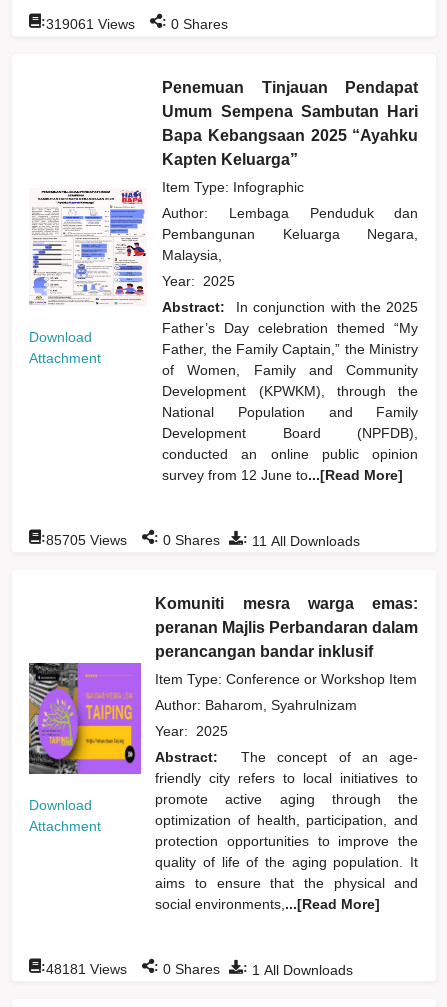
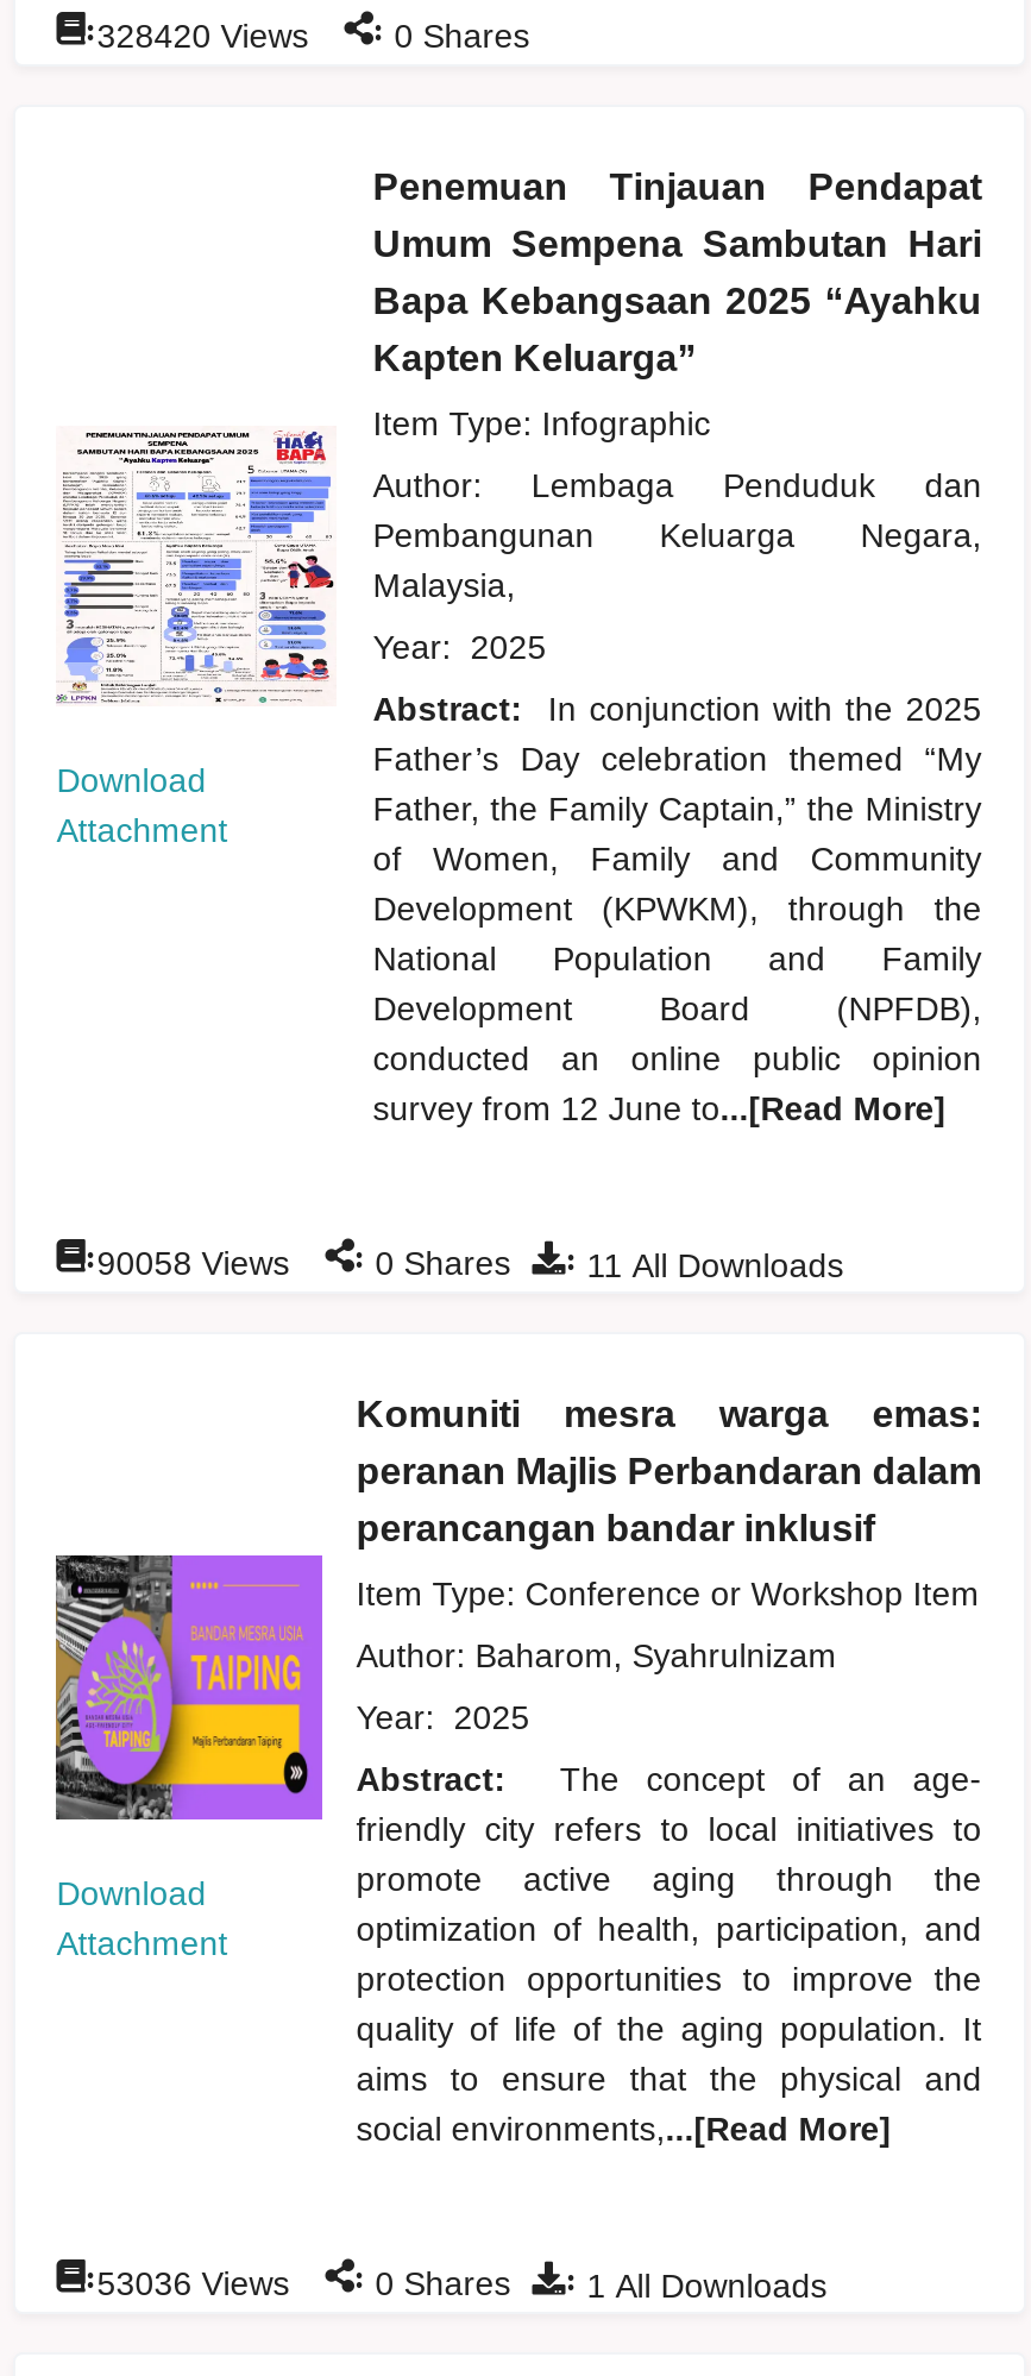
[41,14,228,32] :319061 Views : 0 Shares -> [85,11,530,54] :328420 Views : 0 Shares
[41,530,360,549] :85705 Views : 0 Shares : 11 All Downloads -> [85,1239,844,1284] :90058 Views : 0 Shares : 11 All Downloads
[41,959,353,978] :48181 Views : 0 Shares : 1 All Downloads -> [85,2259,827,2304] :53036 Views : 0 Shares : 1 All Downloads

